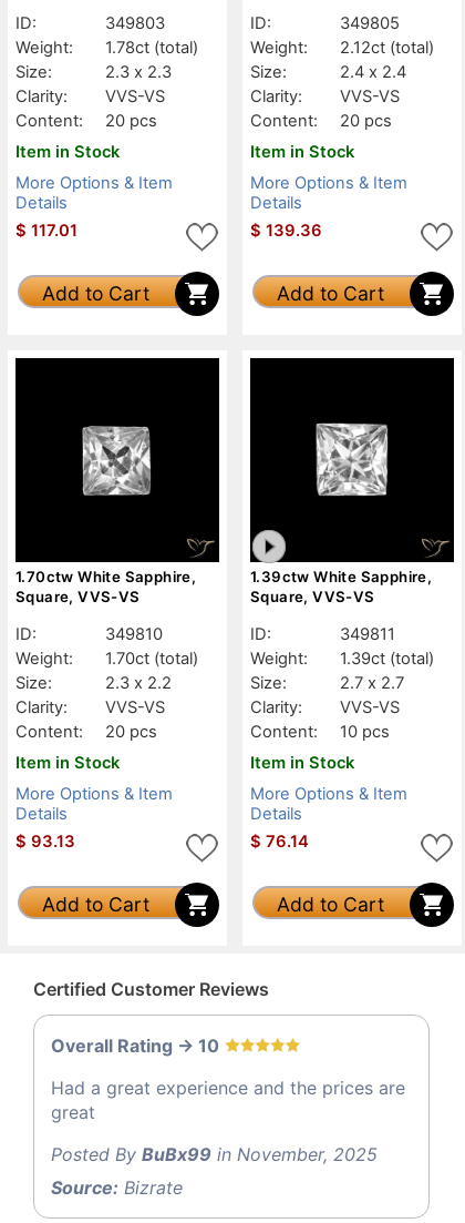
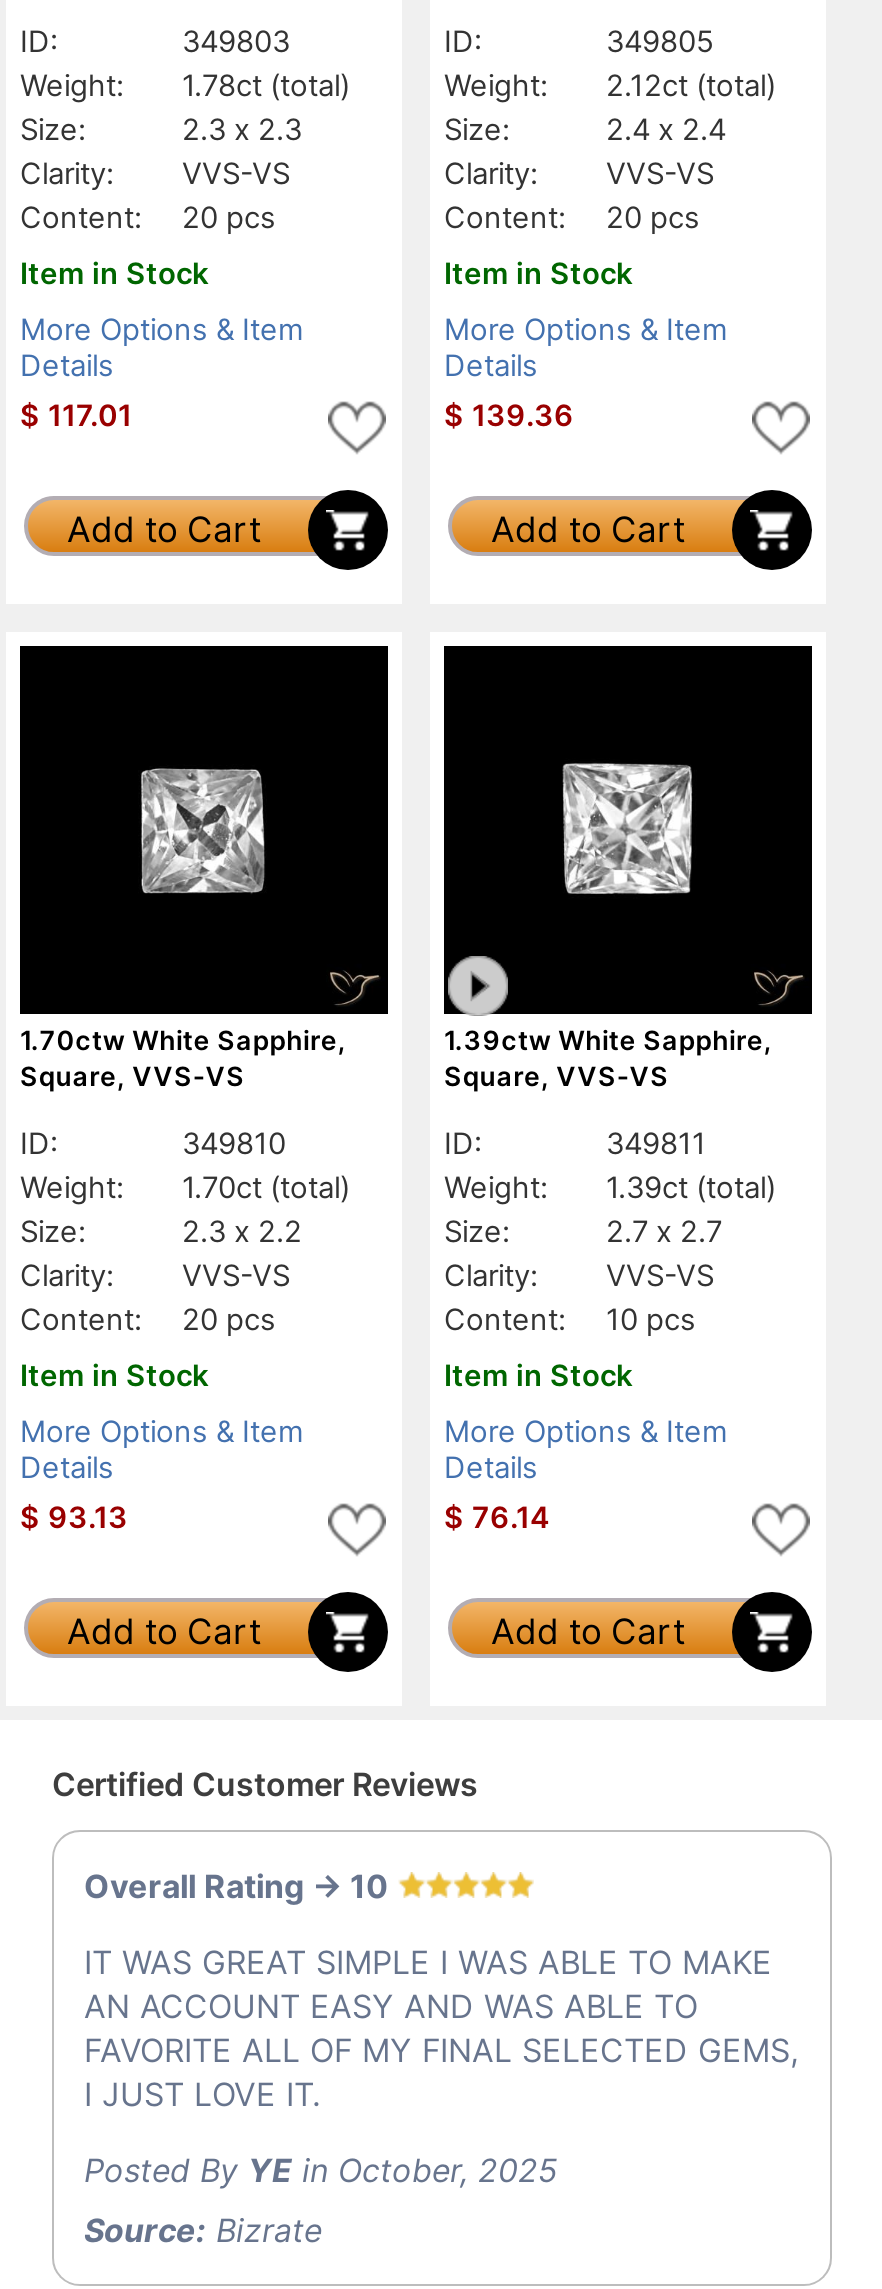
[51,1077,405,1123] Had a great experience and the prices are | great -> [84,1942,798,2114] IT WAS GREAT SIMPLE I WAS ABLE TO MAKE | AN ACCOUNT EASY AND WAS ABLE TO | FAVORITE ALL OF MY FINAL SELECTED GEMS, | I JUST LOVE IT.
[51,1143,378,1166] Posted By BuBx99 in November, 2025 -> [84,2150,558,2190] Posted By YE in October, 2025

